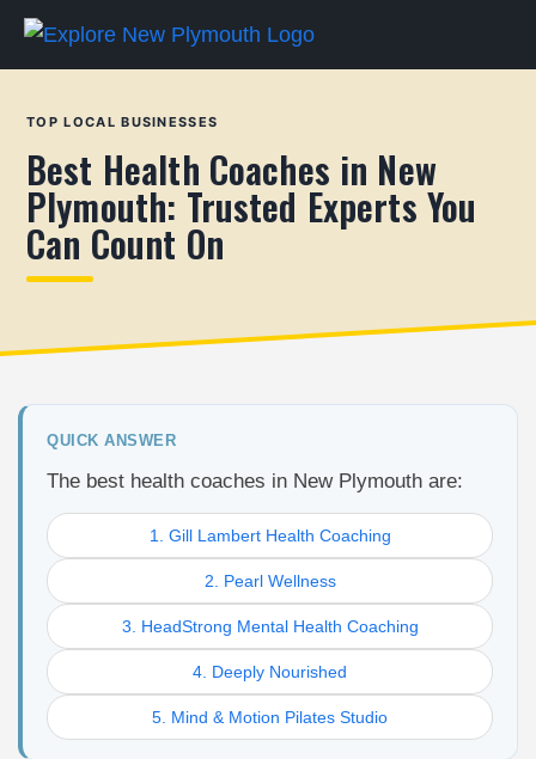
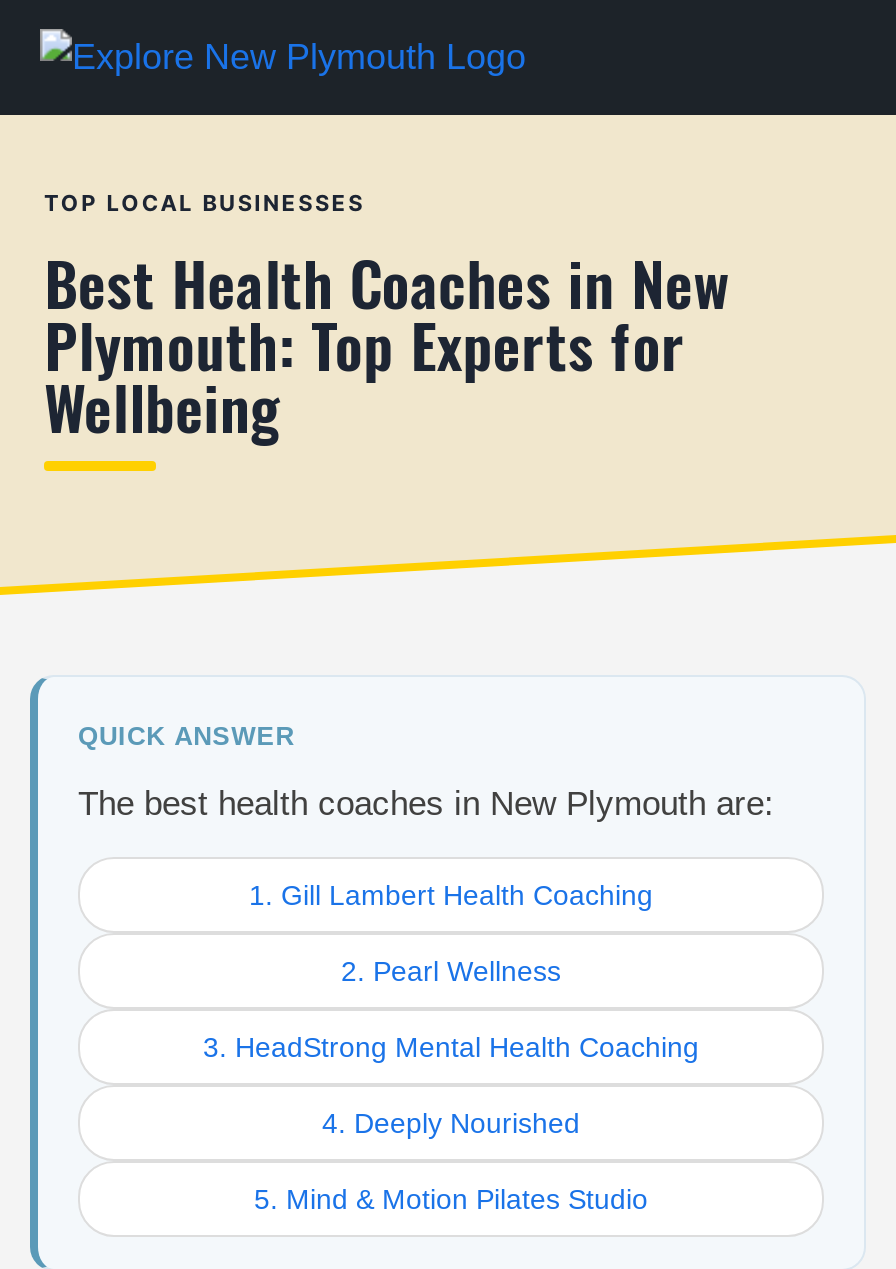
[26,179,477,270] Plymouth: Trusted Experts You | Can Count On -> [44,299,686,451] Plymouth: Top Experts for | Wellbeing

